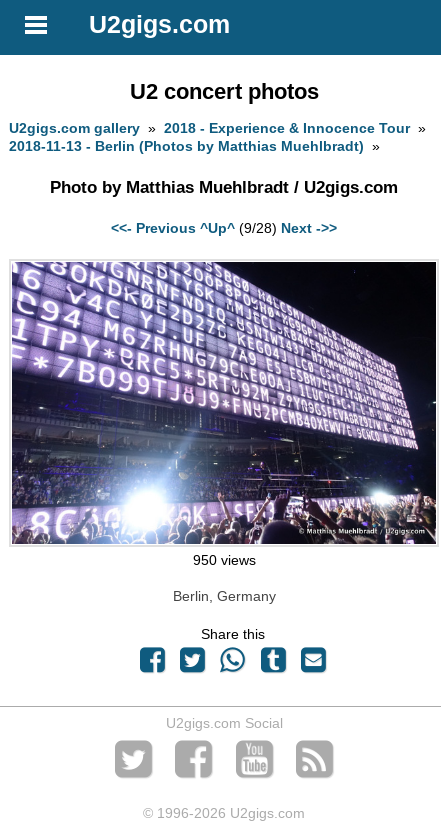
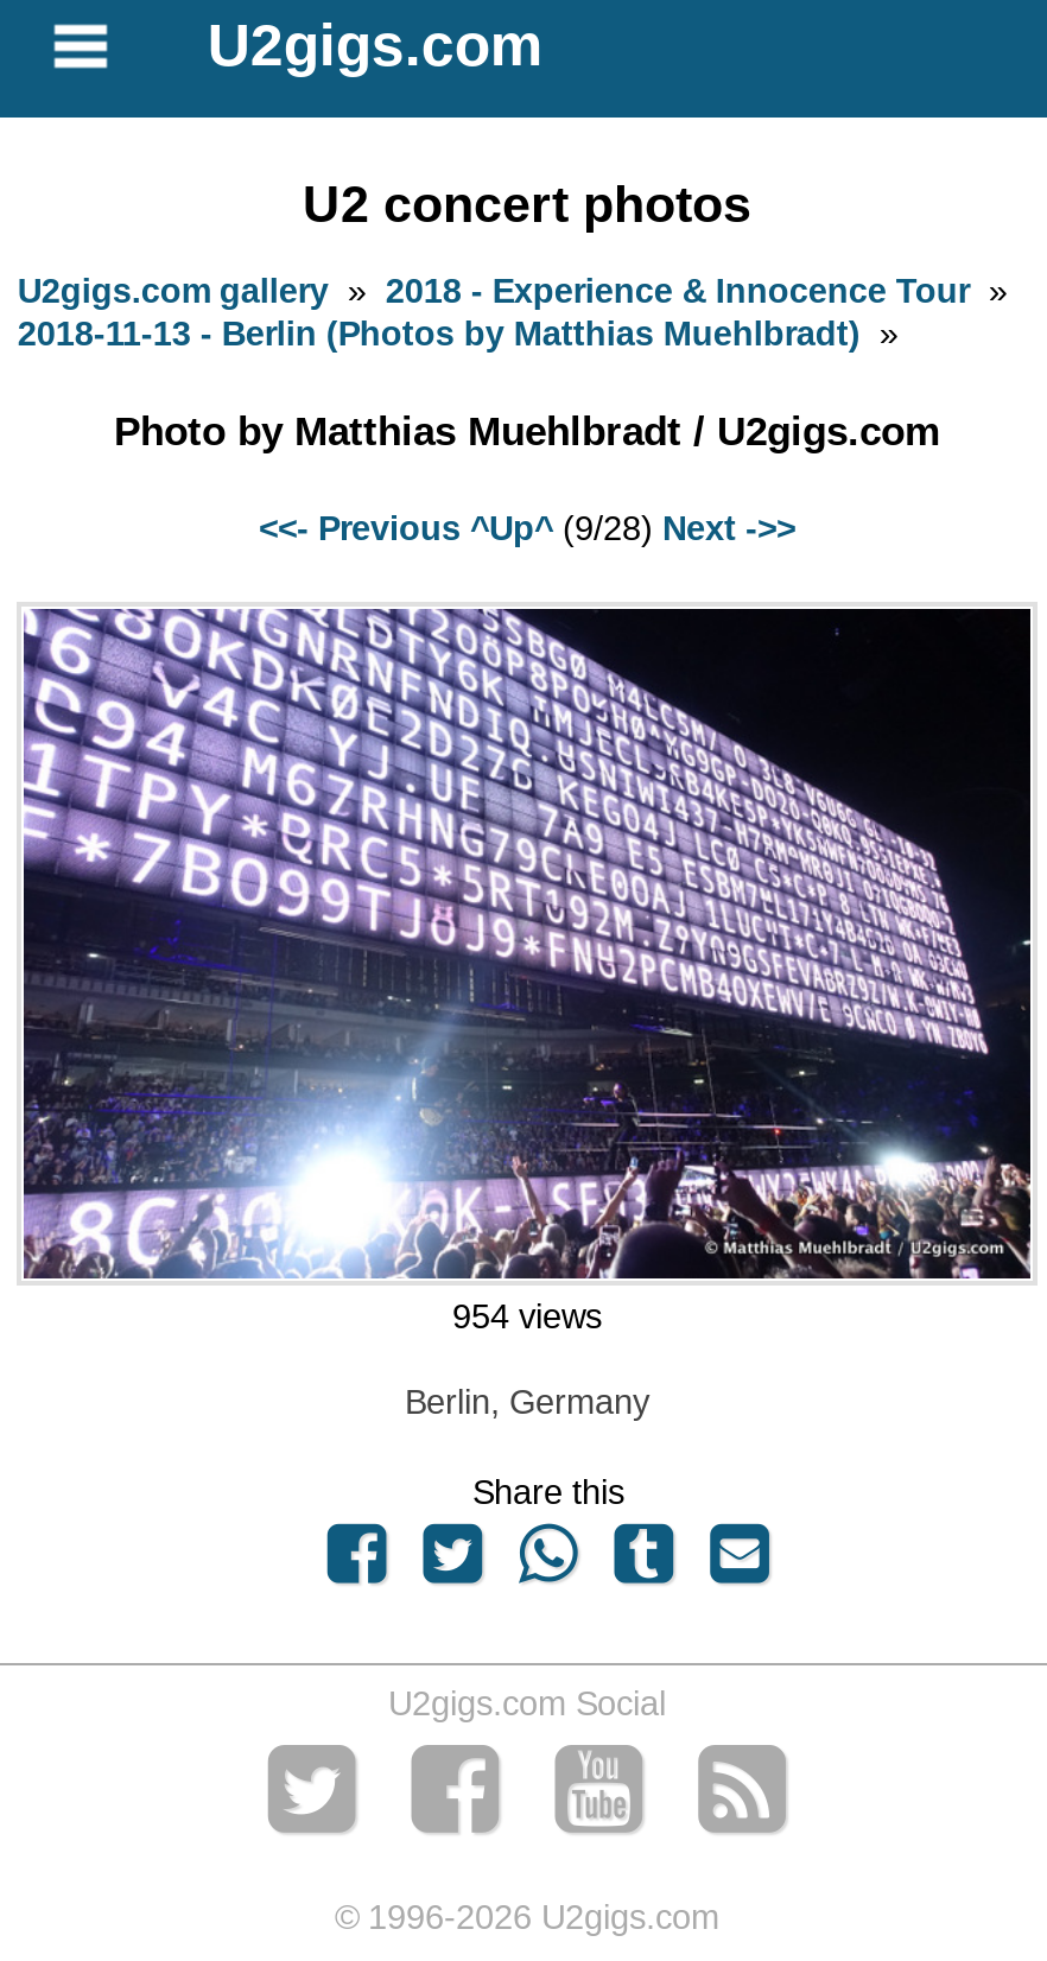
[192,552,255,568] 950 views -> [452,1299,602,1337] 954 views

